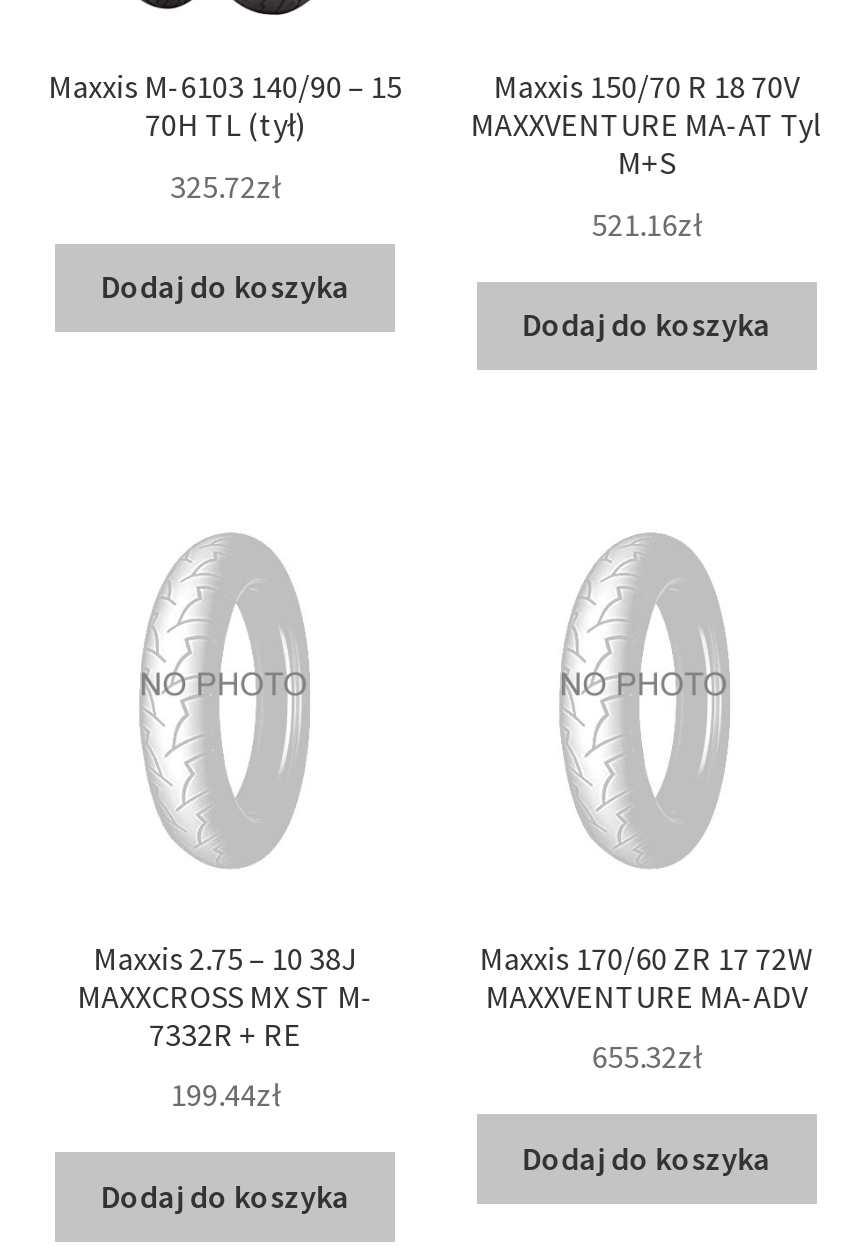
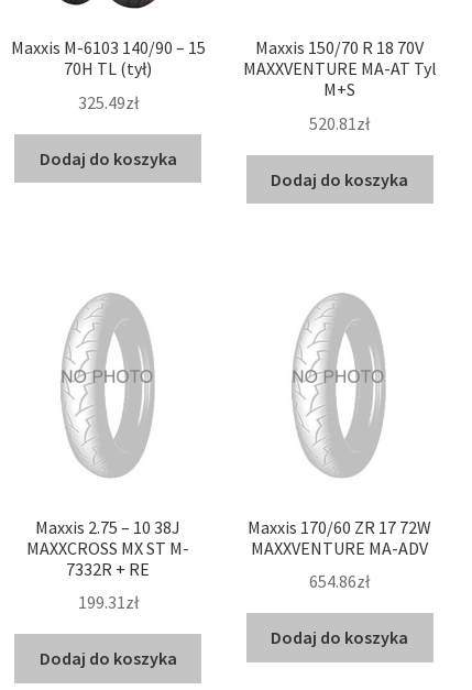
[170,165,280,205] 325.72zł -> [78,91,138,113] 325.49zł
[591,203,701,243] 521.16zł -> [309,112,370,134] 520.81zł
[591,1037,701,1077] 655.32zł -> [309,570,370,592] 654.86zł
[170,1075,280,1115] 199.44zł -> [78,591,138,613] 199.31zł

